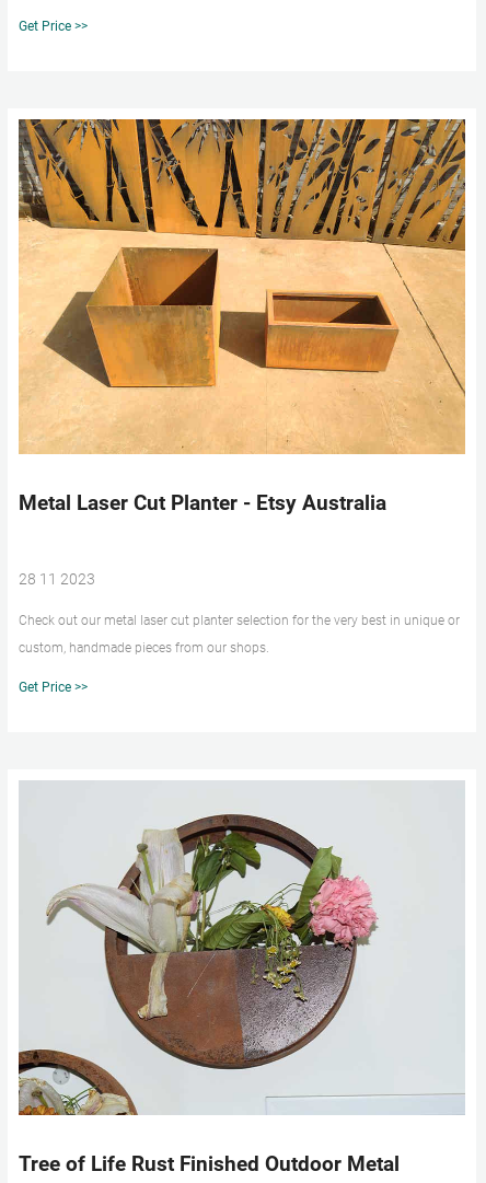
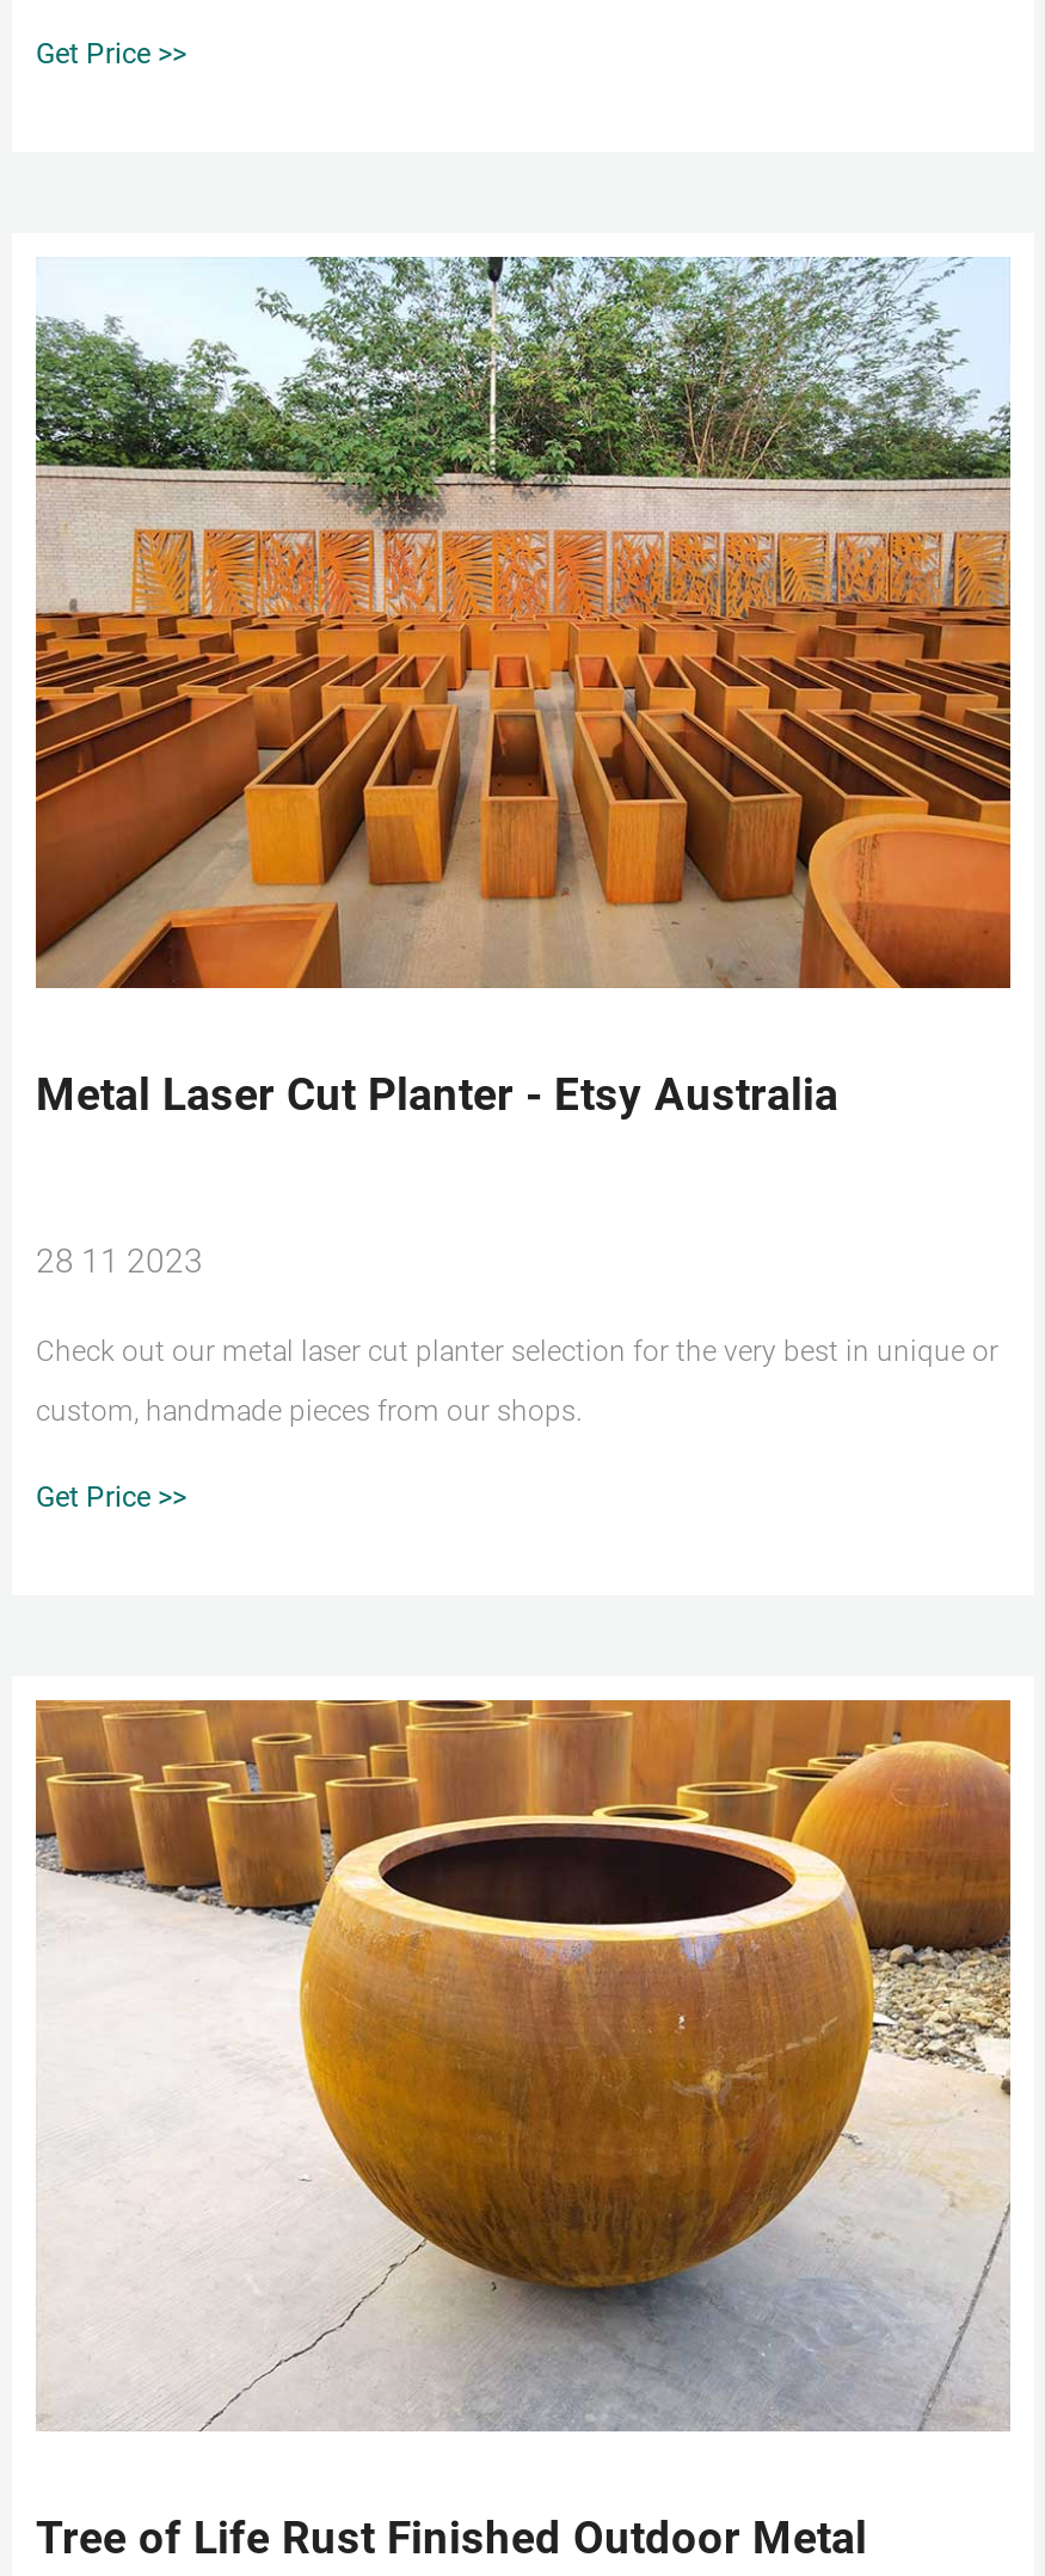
[18,118,466,455] [image] -> [33,254,1013,990] [image]
[18,780,465,1116] [image] -> [33,1698,1013,2431] [image]

